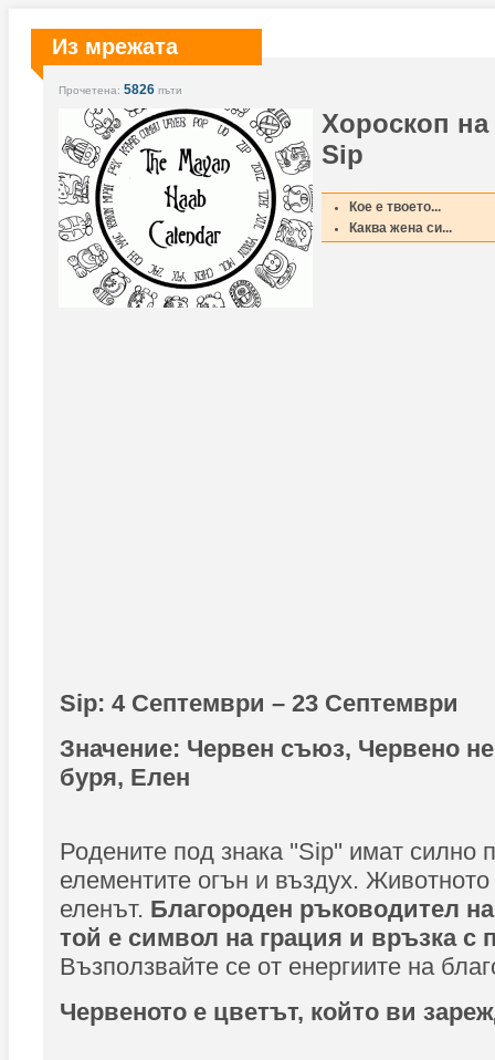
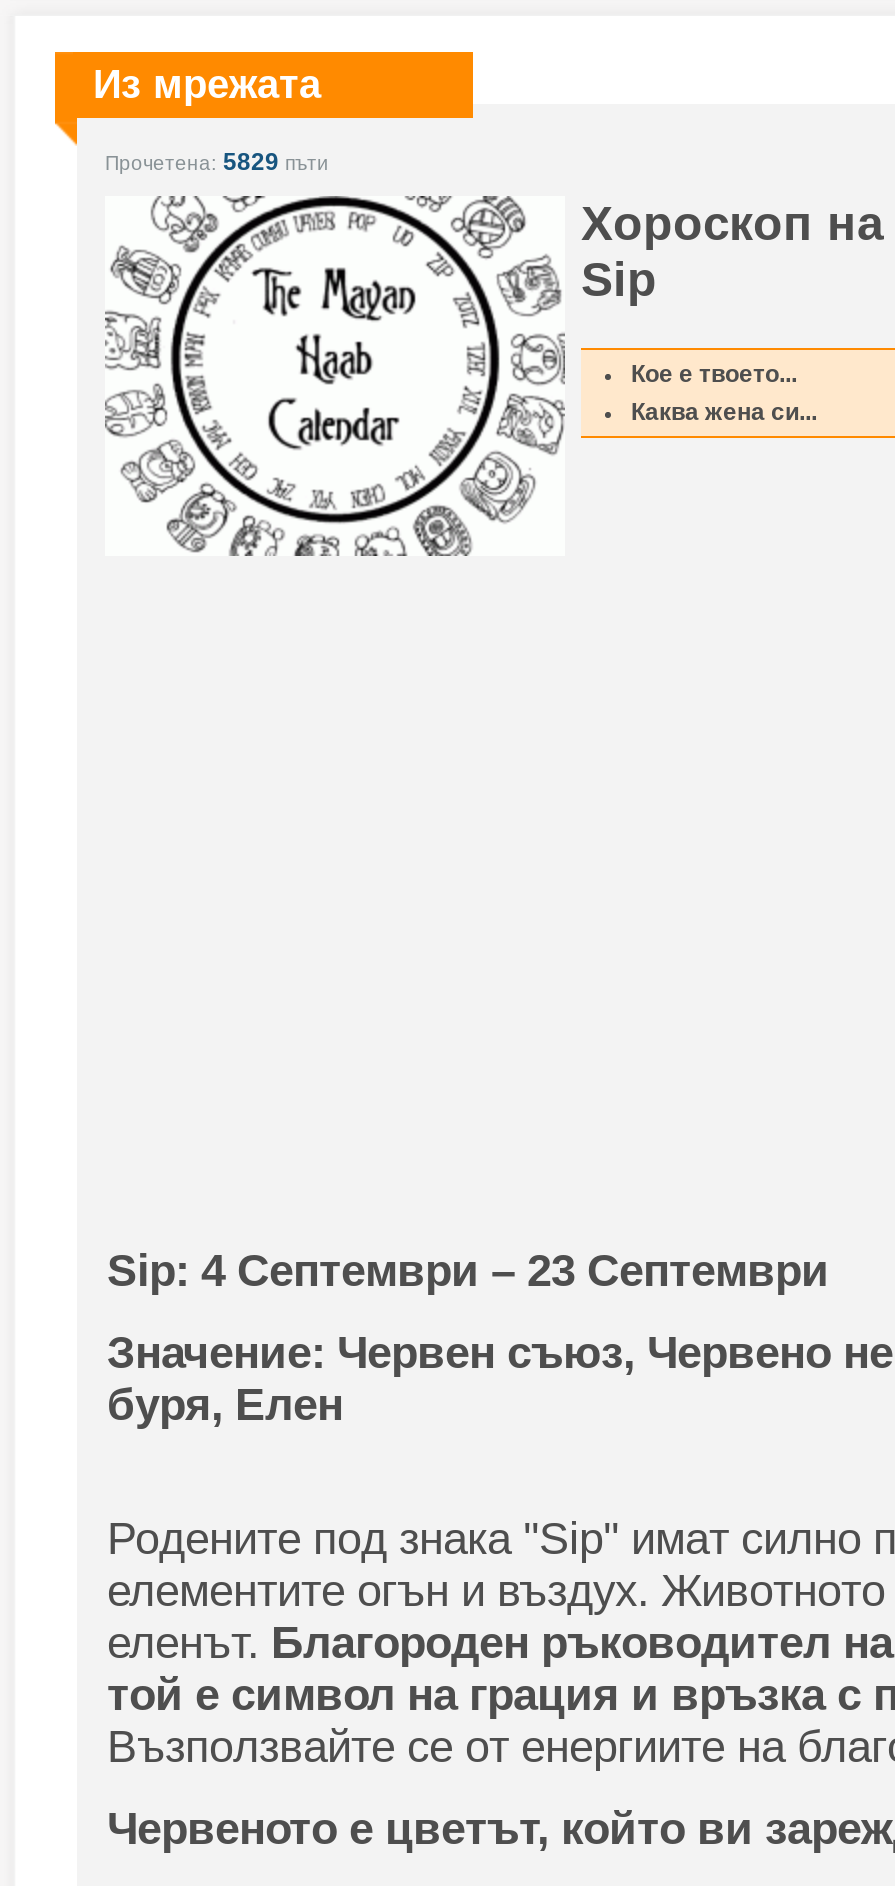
[59,82,182,97] Прочетена: 5826 пъти -> [105,148,329,176] Прочетена: 5829 пъти

